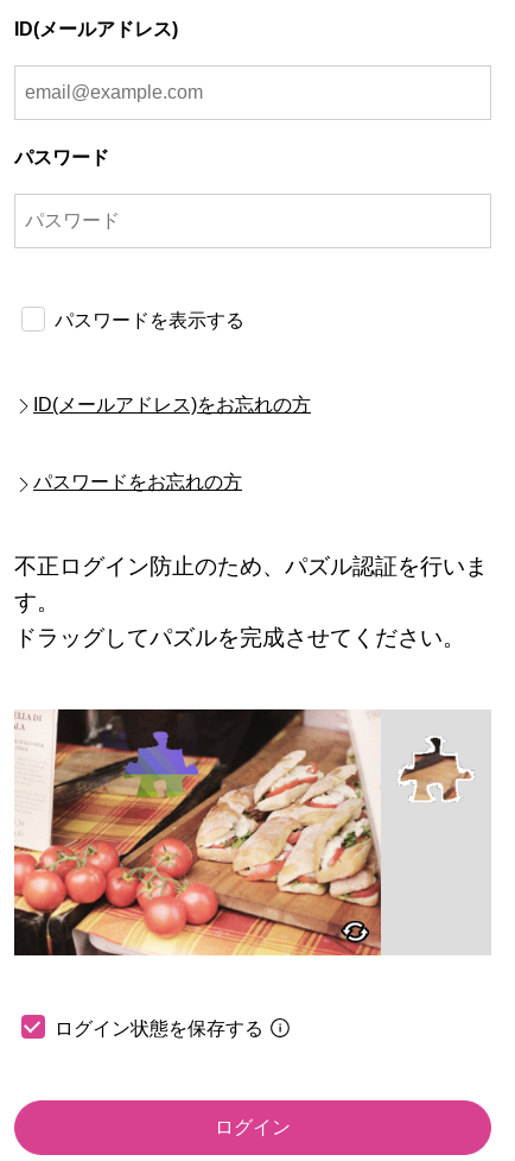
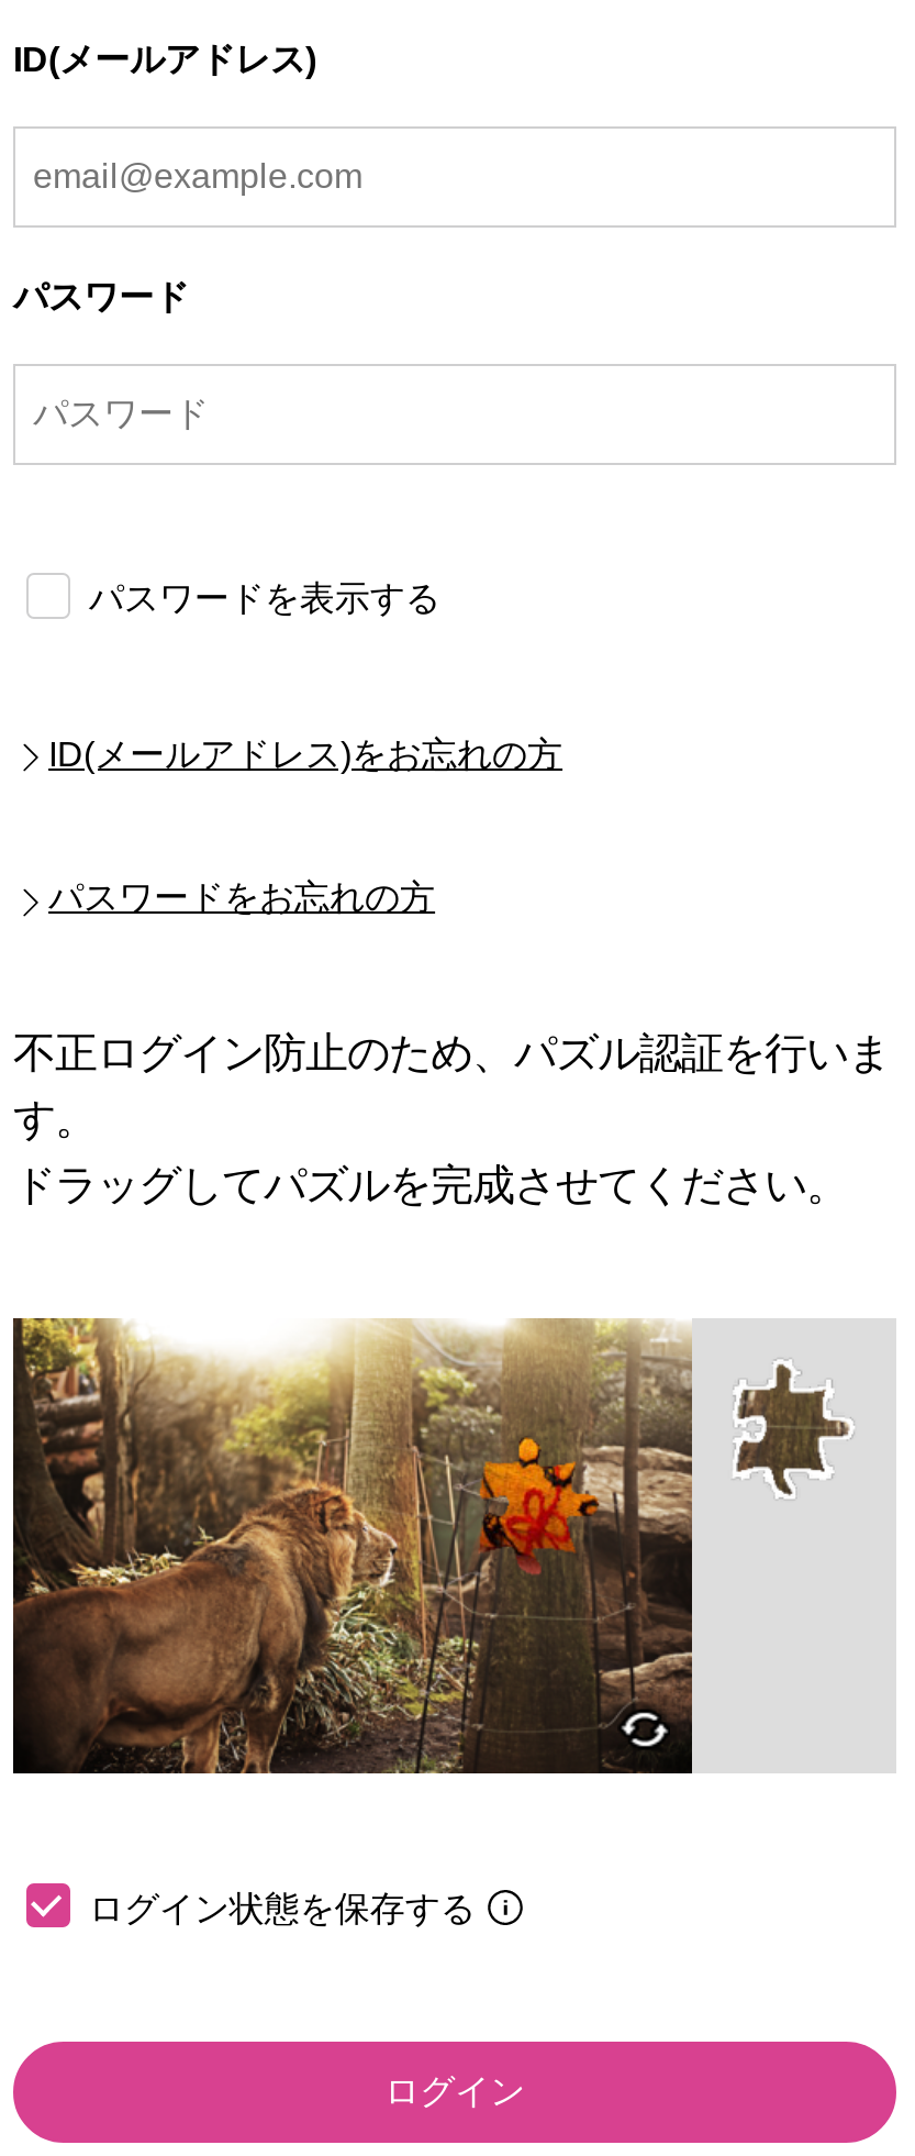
[13,708,382,957] [image] -> [11,1316,694,1776] [image]
[400,736,471,803] [image] -> [732,1364,857,1494] [image]

